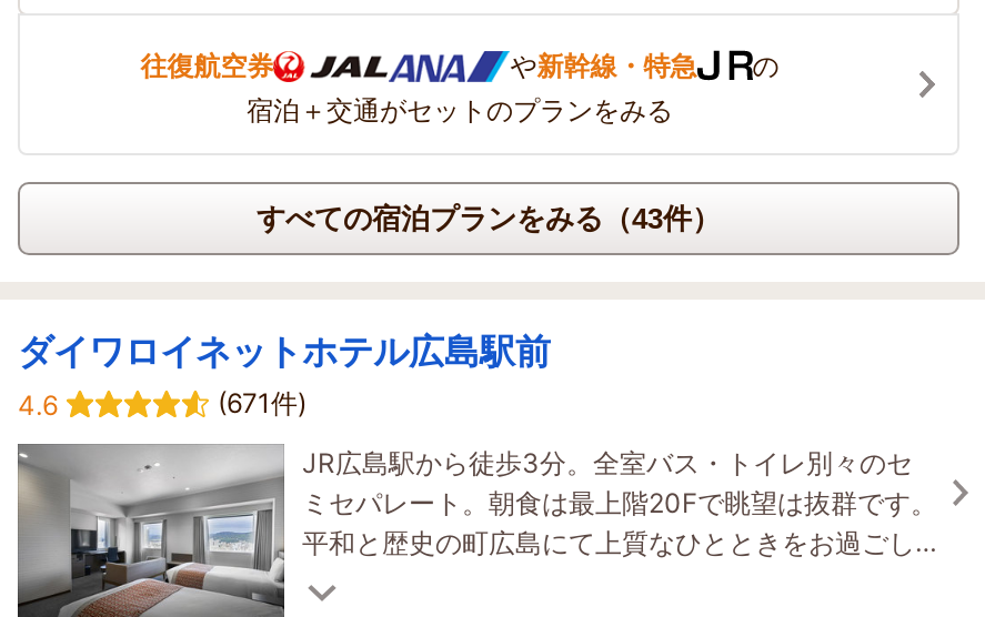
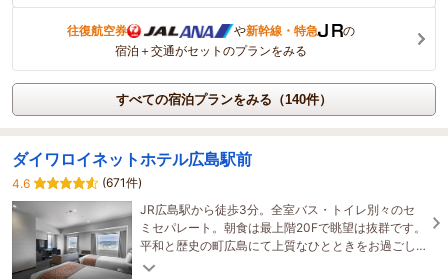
[257,201,721,235] すべての宿泊プランをみる（43件） -> [116,92,332,107] すべての宿泊プランをみる（140件）

